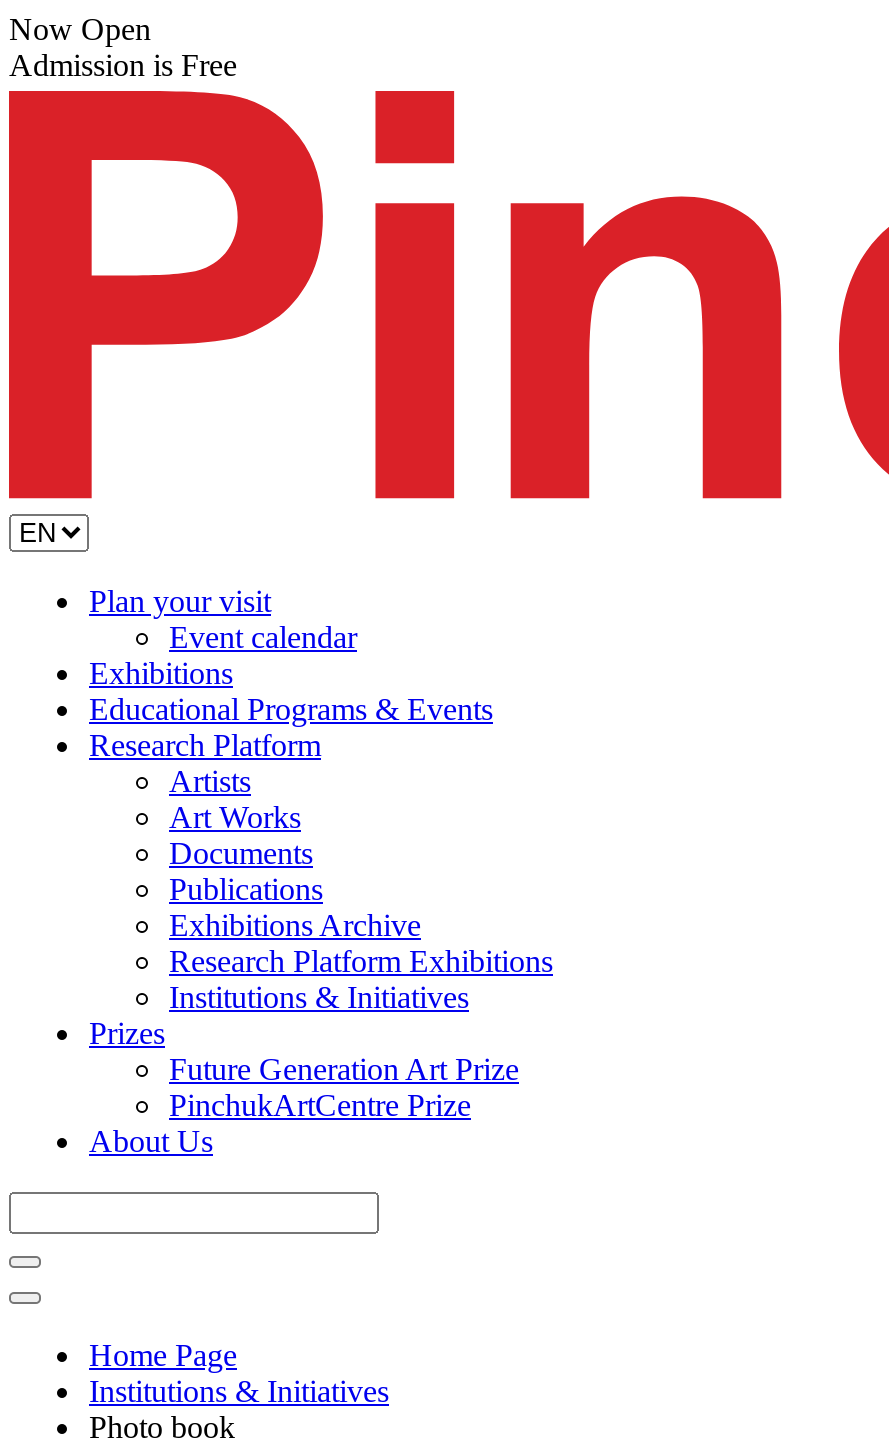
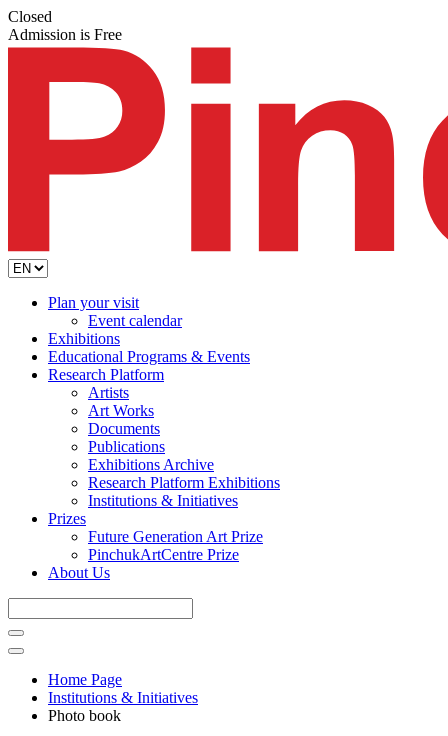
[9,12,151,46] Now Open -> [8,8,52,25] Closed

